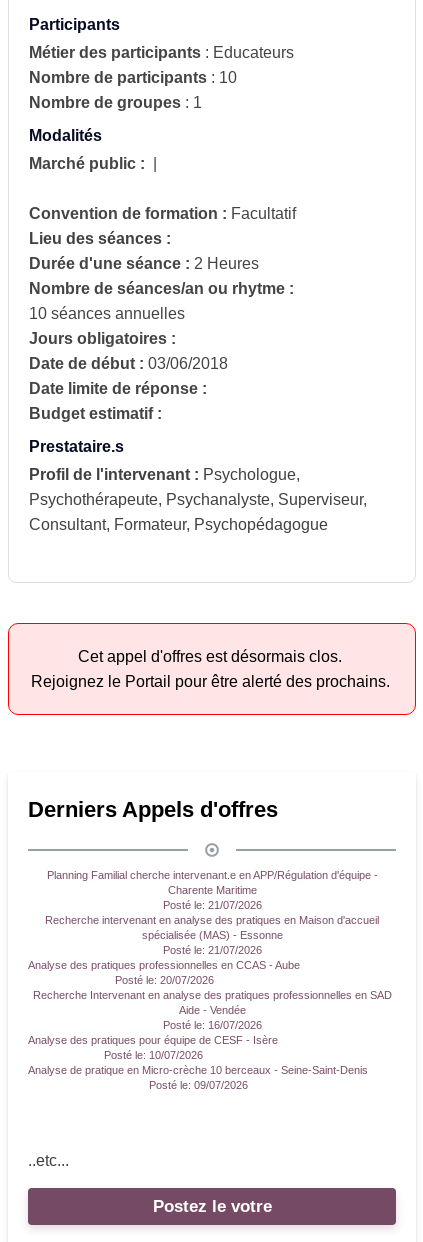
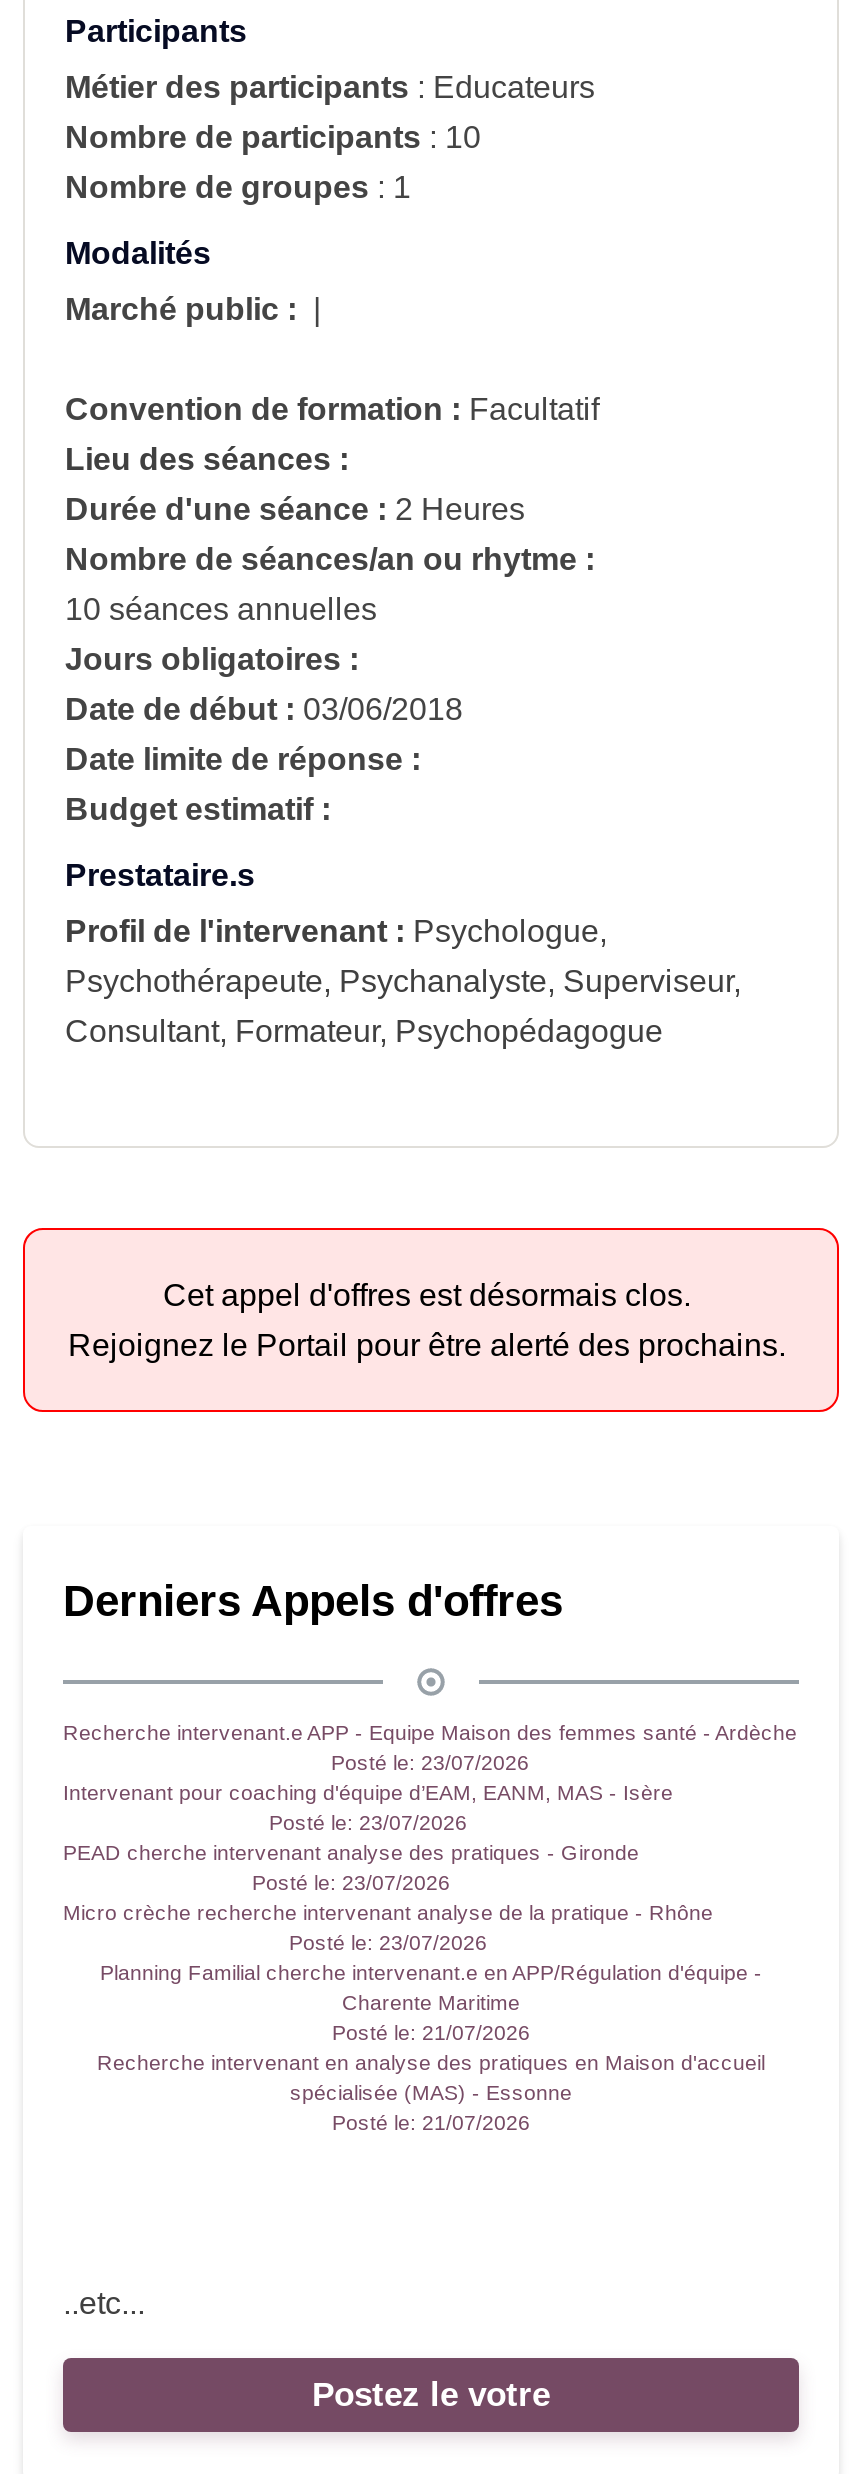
none -> [63,1719,797,1953] Recherche intervenant.e APP - Equipe Maison des femmes santé - Ardèche | Posté le: 23/07/2026 | Intervenant pour coaching d'équipe d’EAM, EANM, MAS - Isère | Posté le: 23/07/2026 | PEAD cherche intervenant analyse des pratiques - Gironde | Posté le: 23/07/2026 | Micro crèche recherche intervenant analyse de la pratique - Rhône | Posté le: 23/07/2026
moved [45,869,379,956] -> [97,1959,765,2133]: Planning Familial cherche intervenant.e en APP/Régulation d'équipe - | Charente Maritime | Posté le: 21/07/2026 | Recherche intervenant en analyse des pratiques en Maison d'accueil | spécialisée (MAS) - Essonne | Posté le: 21/07/2026
[28,959,391,1091] Analyse des pratiques professionnelles en CCAS - Aube | Posté le: 20/07/2026 | Recherche Intervenant en analyse des pratiques professionnelles en SAD | Aide - Vendée | Posté le: 16/07/2026 | Analyse des pratiques pour équipe de CESF - Isère | Posté le: 10/07/2026 | Analyse de pratique en Micro-crèche 10 berceaux - Seine-Saint-Denis | Posté le: 09/07/2026 -> none

